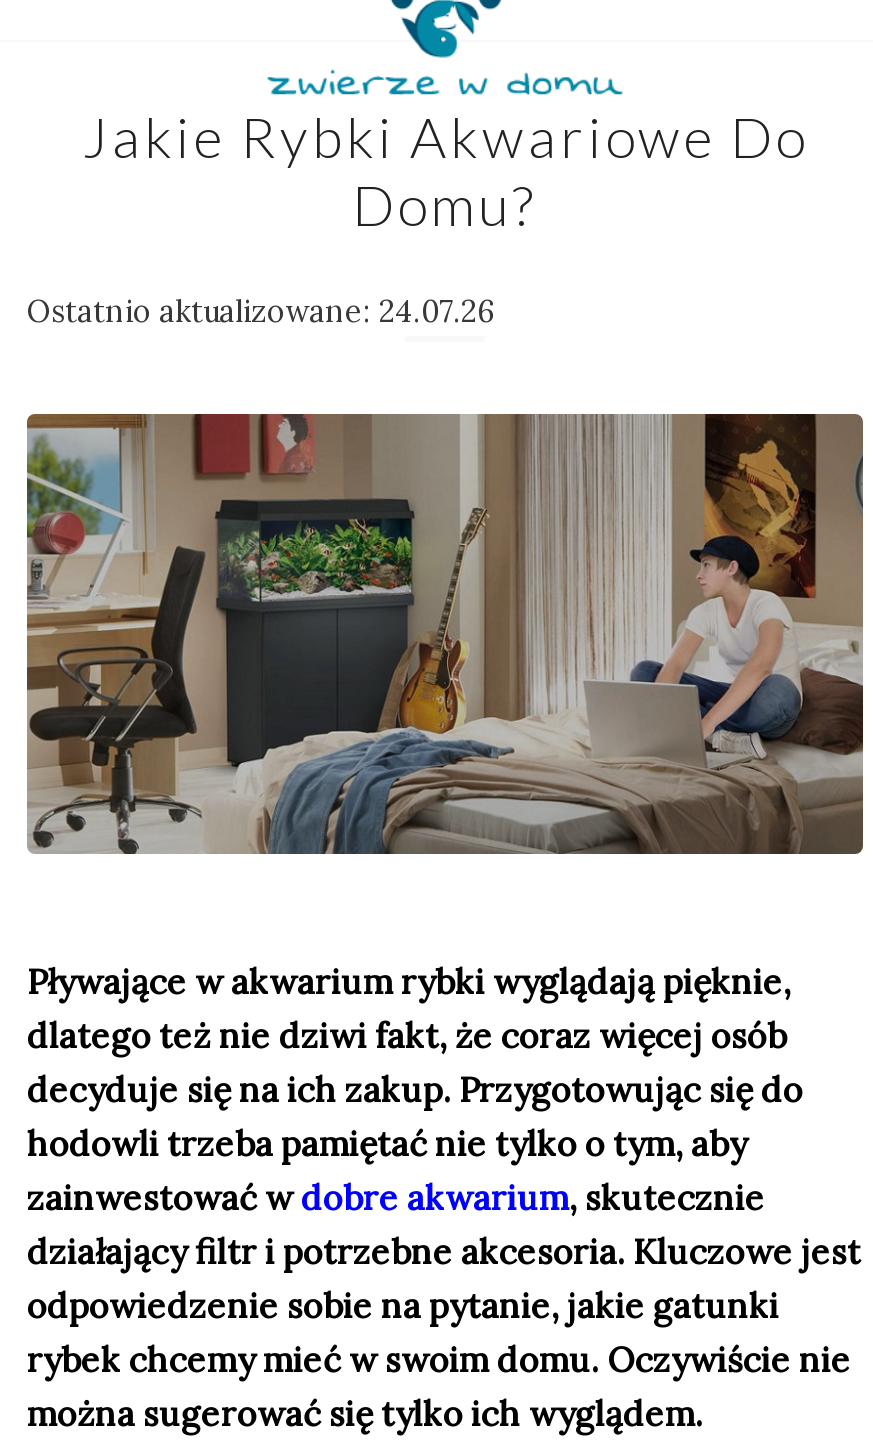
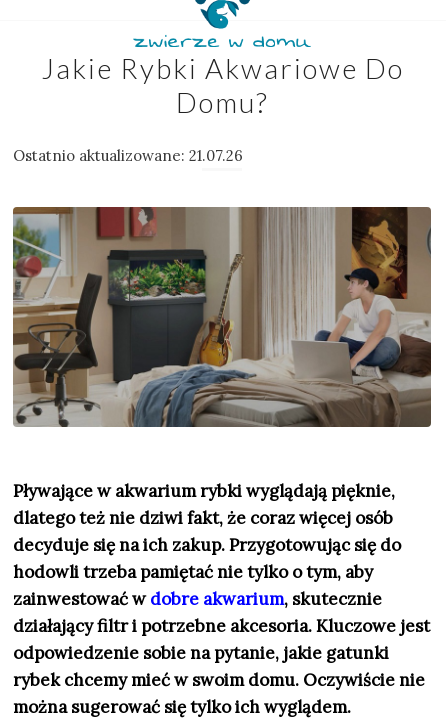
[27,292,495,330] Ostatnio aktualizowane: 24.07.26 -> [13,146,243,165] Ostatnio aktualizowane: 21.07.26

